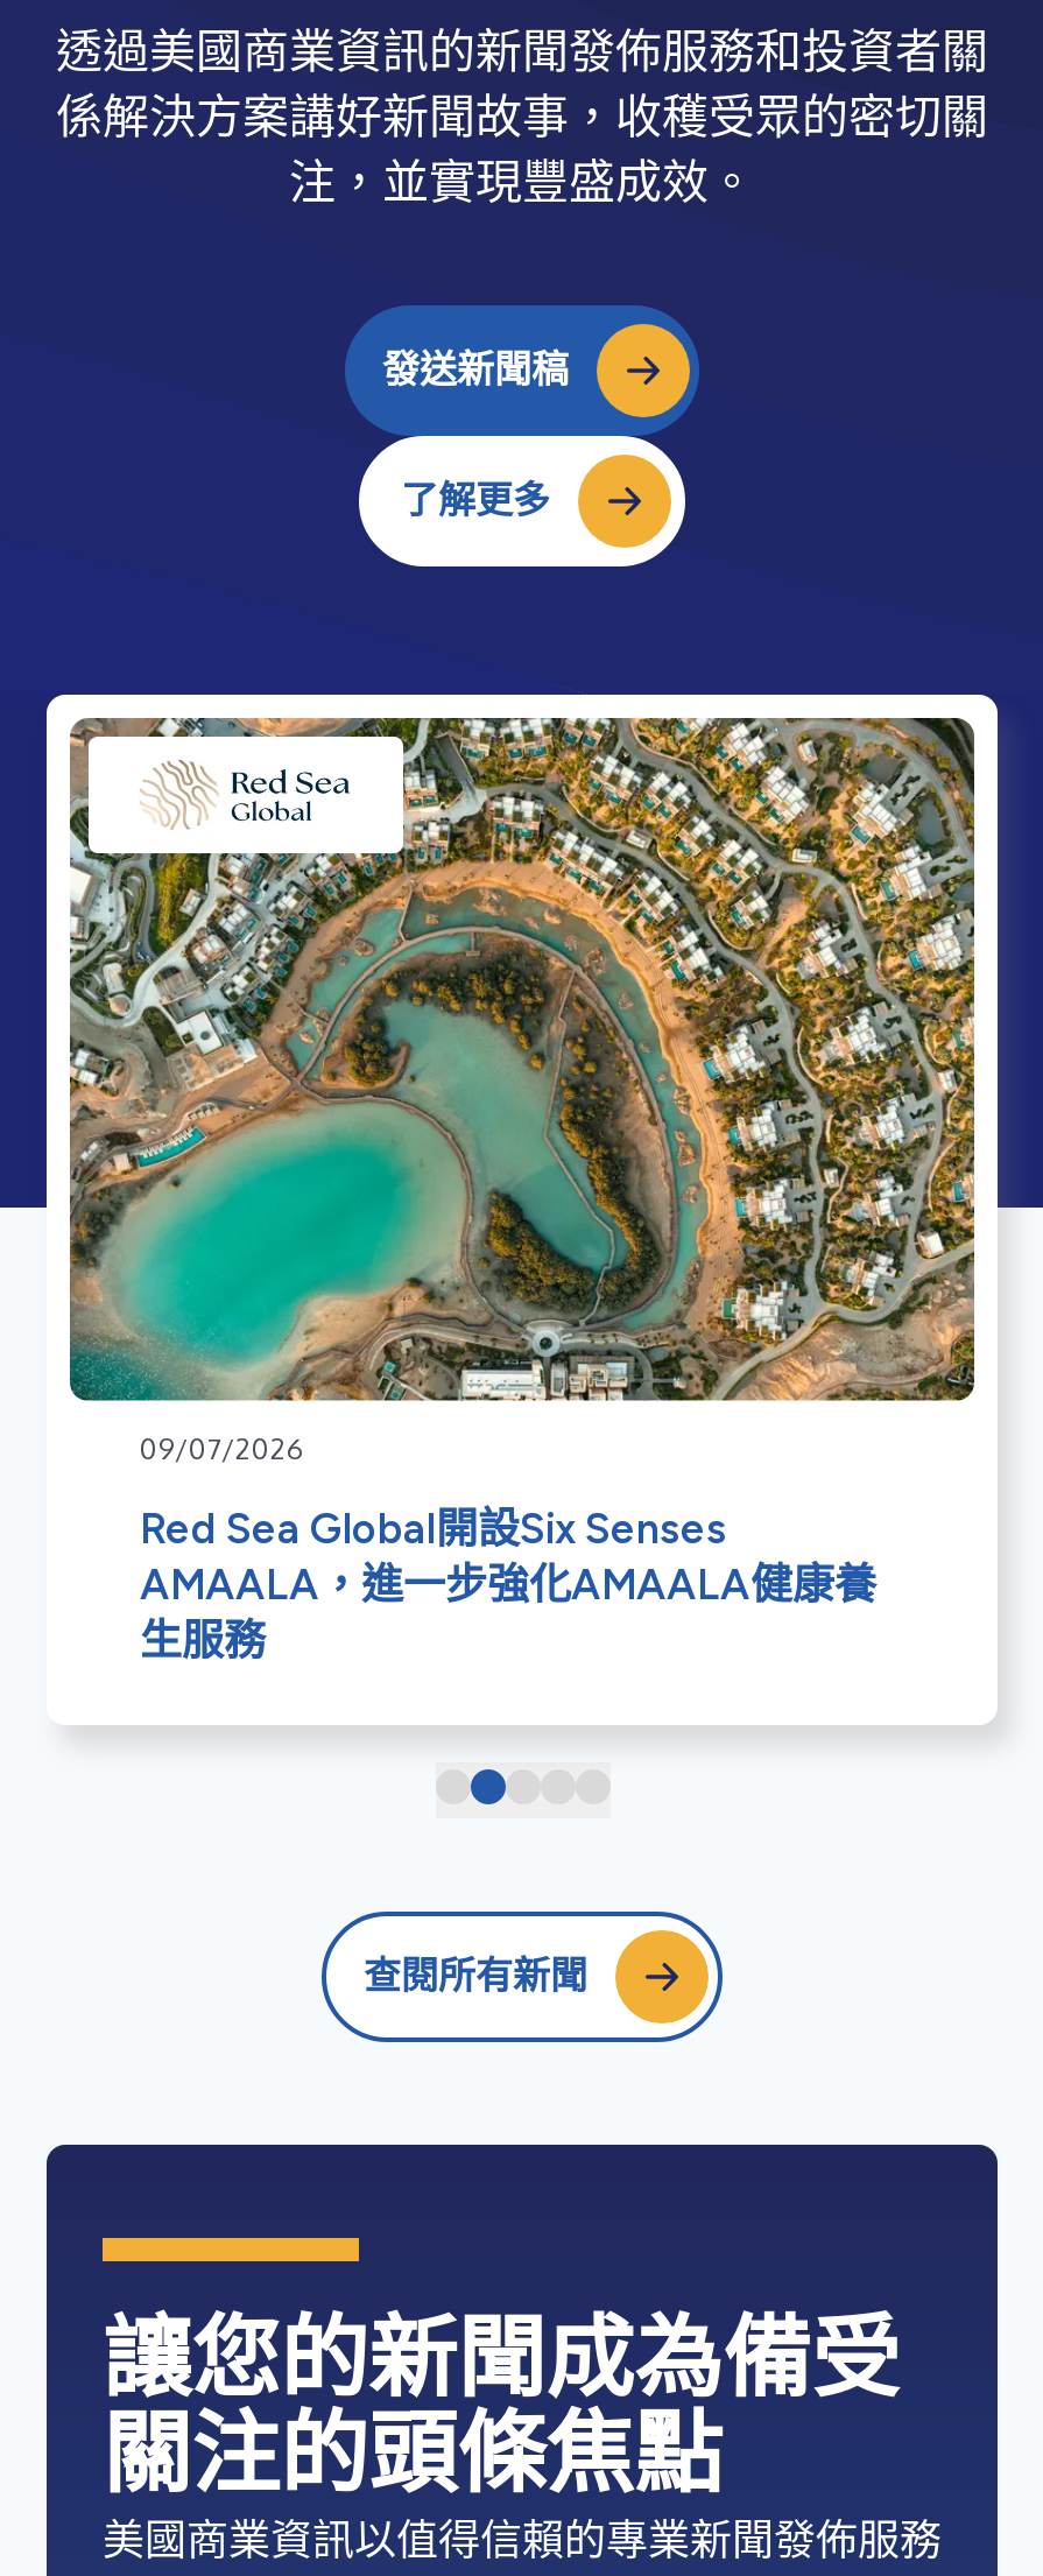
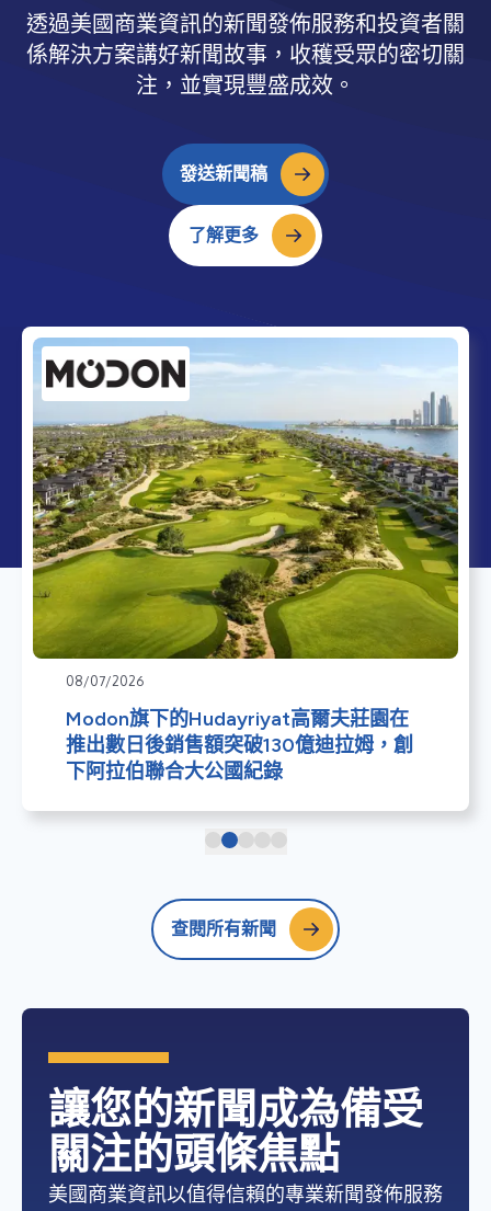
[68,716,977,1466] [image] | 09/07/2026 -> [32,338,459,689] [image] | 08/07/2026
[140,1503,876,1667] Red Sea Global開設Six Senses | AMAALA，進一步強化AMAALA健康養 | 生服務 -> [66,707,413,783] Modon旗下的Hudayriyat高爾夫莊園在 | 推出數日後銷售額突破130億迪拉姆，創 | 下阿拉伯聯合大公國紀錄

